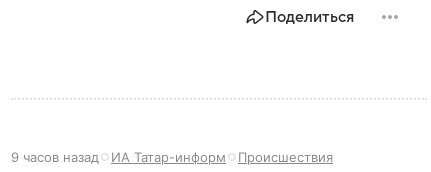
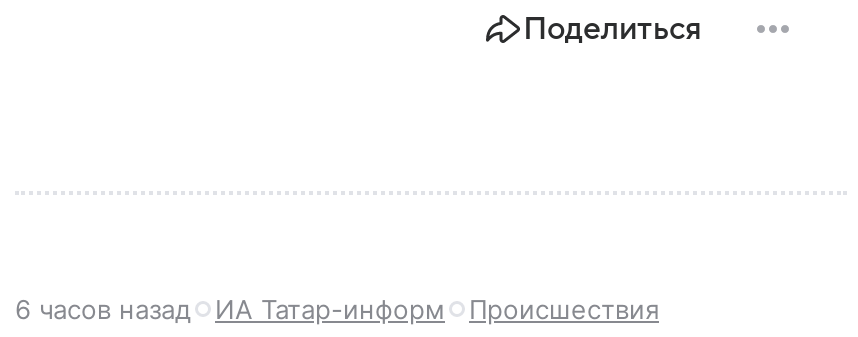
[11,149,333,165] 9 часов назад ИА Татар-информ Происшествия -> [15,293,659,325] 6 часов назад ИА Татар-информ Происшествия

